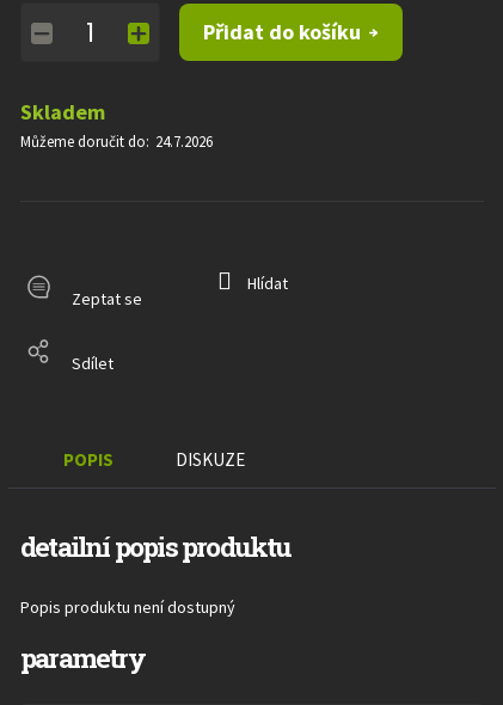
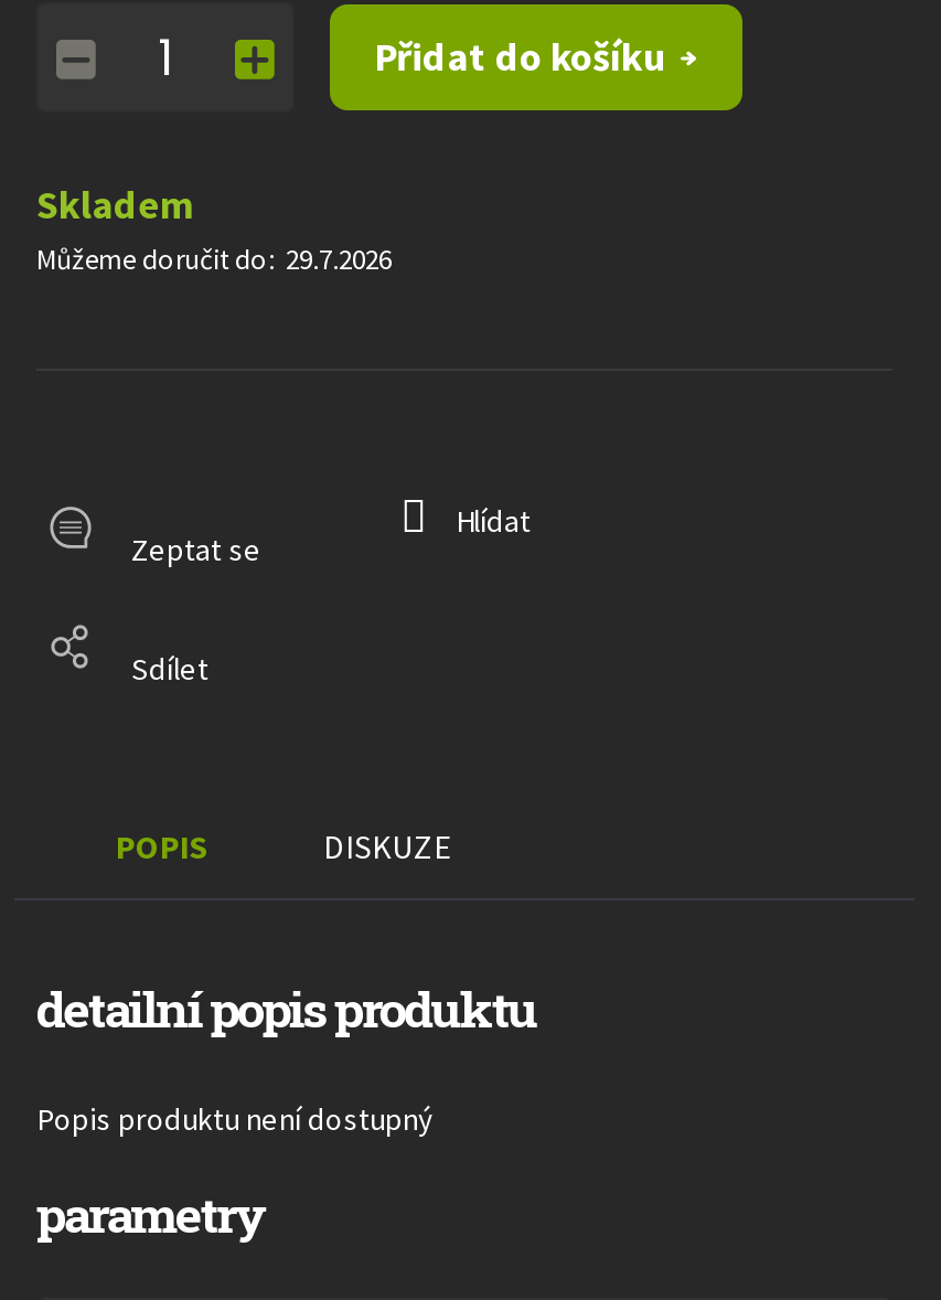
[20,131,213,152] Můžeme doručit do: 24.7.2026 -> [36,241,392,278] Můžeme doručit do: 29.7.2026

